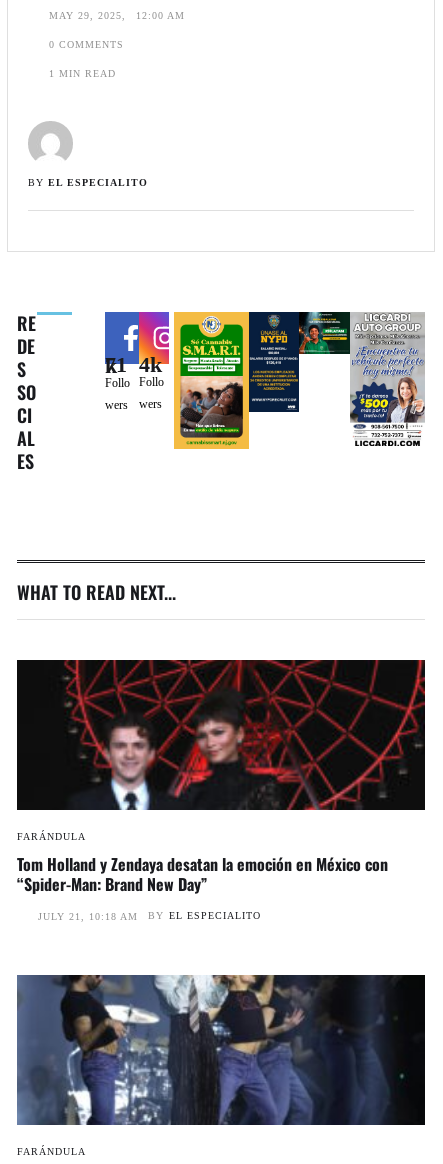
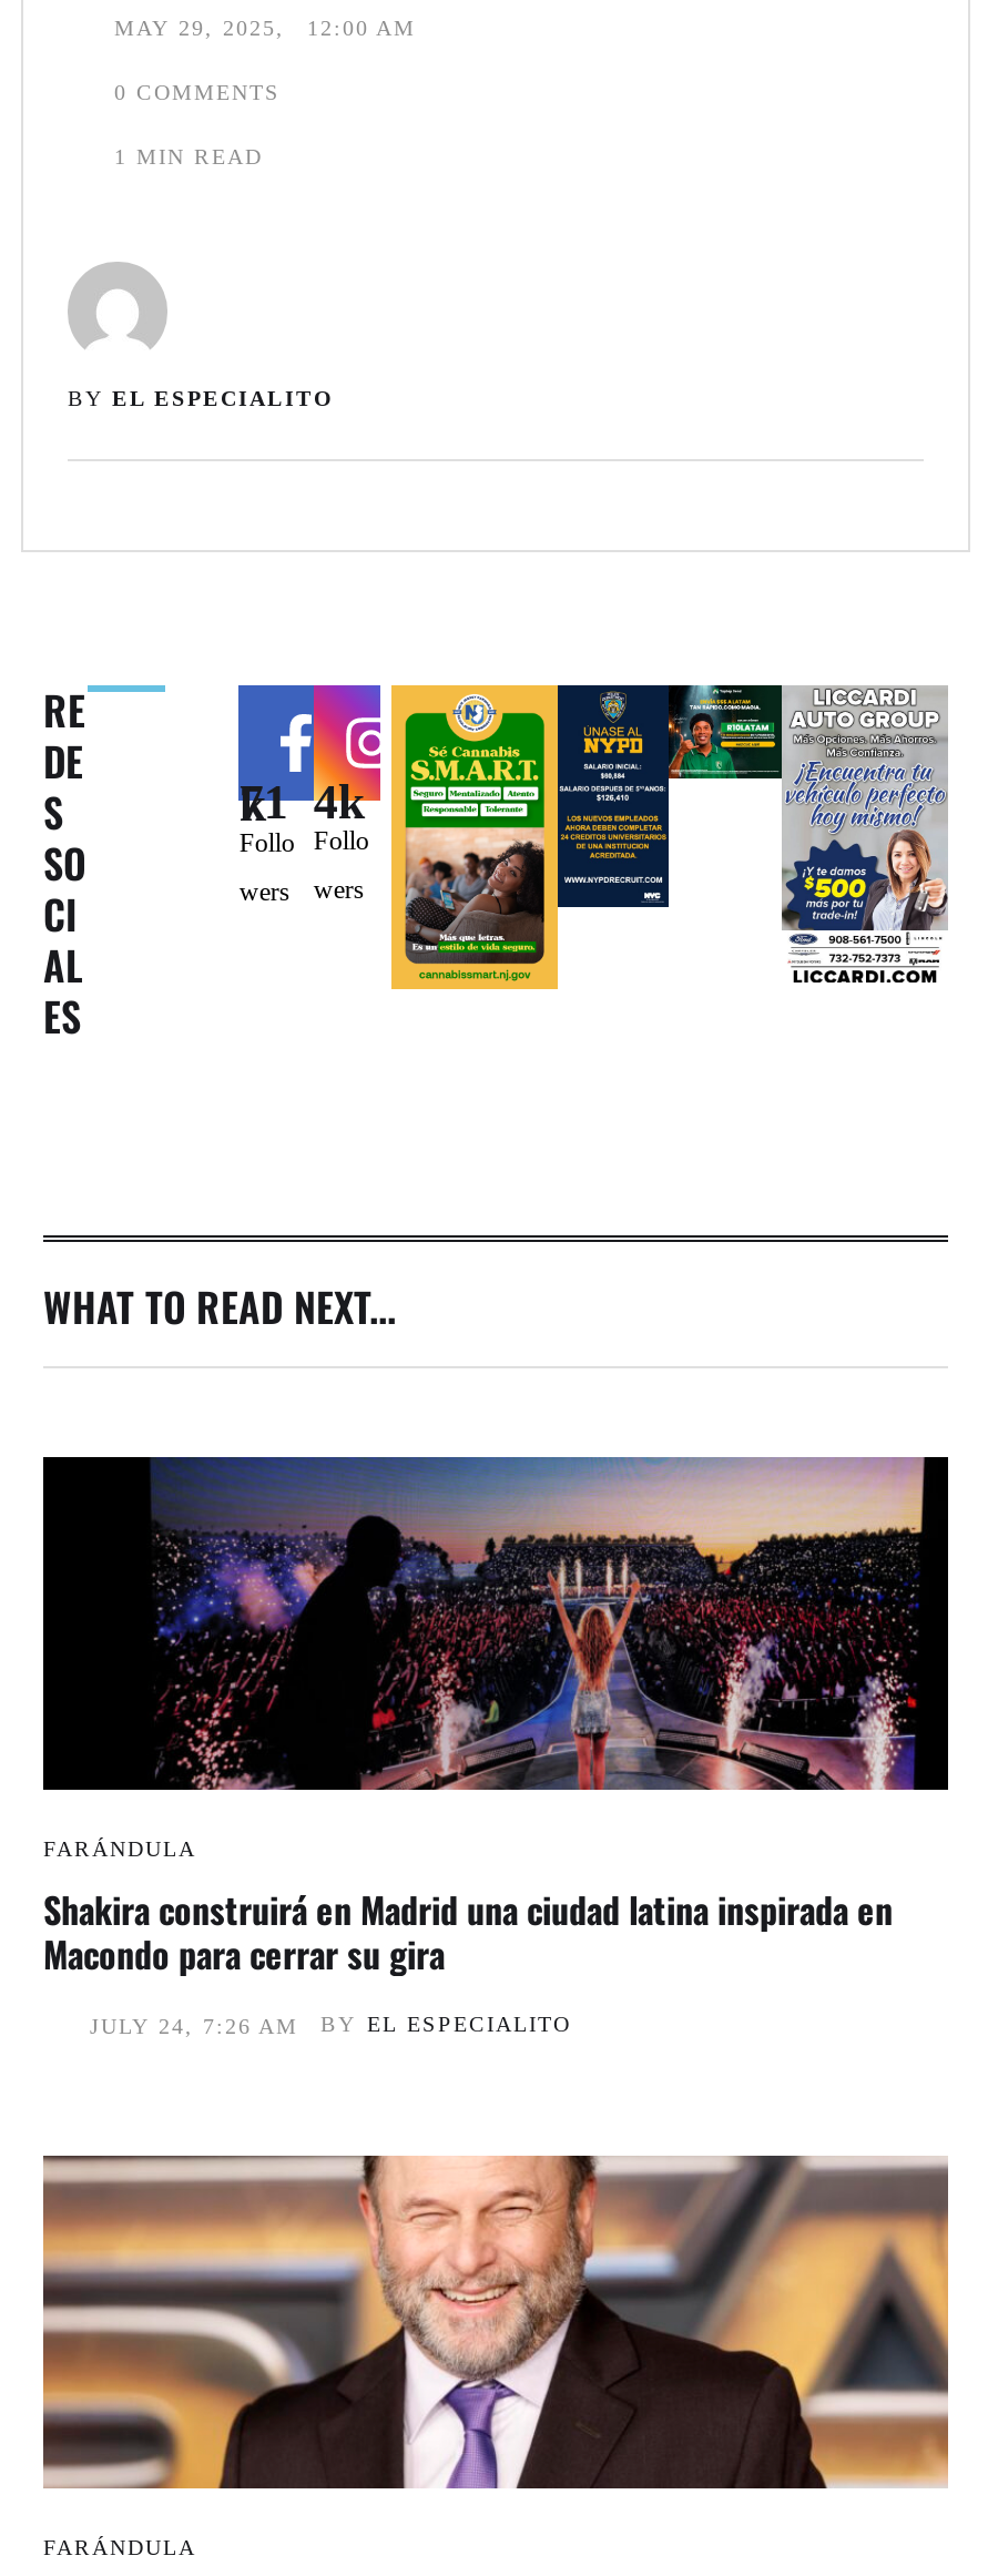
[20,659,426,811] [image] -> [48,1454,950,1793] [image]
[17,852,388,896] Tom Holland y Zendaya desatan la emoción en México con | “Spider-Man: Brand New Day” -> [43,1883,893,1981] Shakira construirá en Madrid una ciudad latina inspirada en | Macondo para cerrar su gira
[38,910,261,922] JULY 21, 10:18 AM BY EL ESPECIALITO -> [90,2012,571,2038] JULY 24, 7:26 AM BY EL ESPECIALITO
[16,974,426,1126] [image] -> [41,2155,950,2490] [image]

